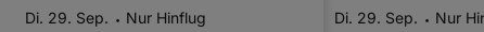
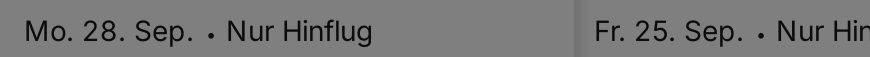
[25,9,206,27] Di. 29. Sep. Nur Hinflug -> [24,13,374,47] Mo. 28. Sep. Nur Hinflug
[334,9,418,27] Di. 29. Sep. -> [594,13,744,47] Fr. 25. Sep.

